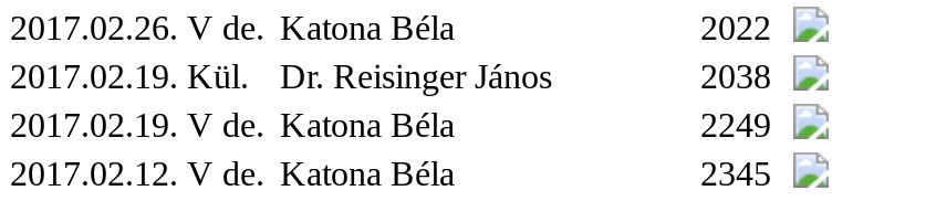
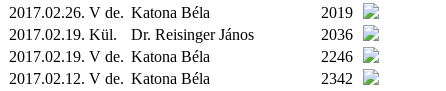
[700,9,771,46] 2022 -> [321,4,353,21] 2019
[700,57,771,95] 2038 -> [321,26,353,43] 2036
[700,106,771,143] 2249 -> [321,48,353,65] 2246
[700,154,771,192] 2345 -> [321,70,353,87] 2342

